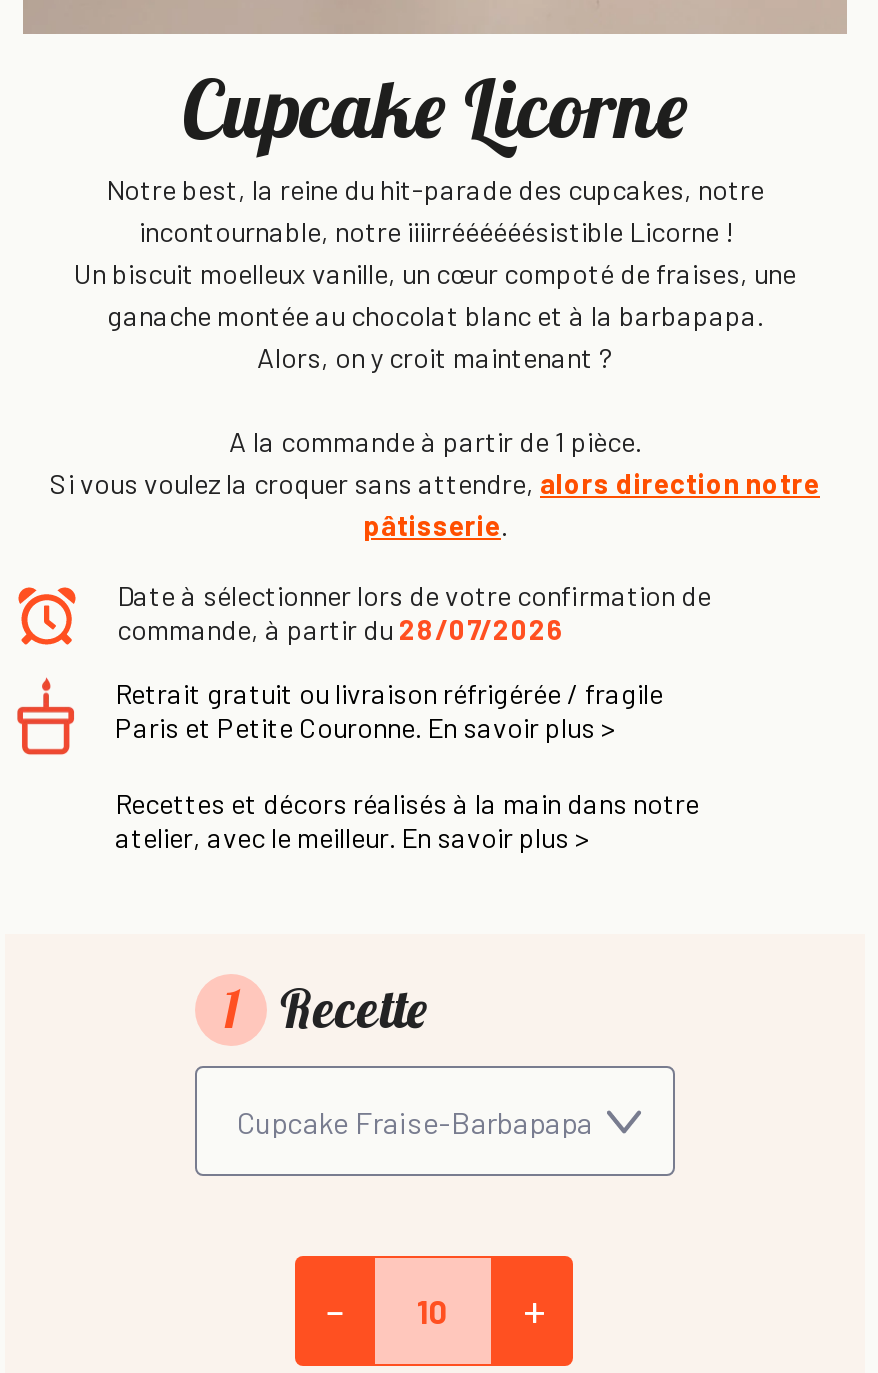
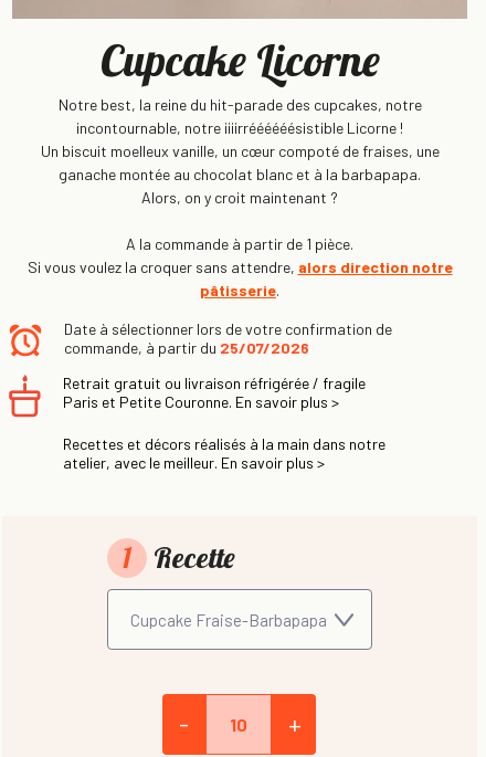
[117,611,563,645] commande, à partir du 28/07/2026 -> [64,338,309,356] commande, à partir du 25/07/2026

